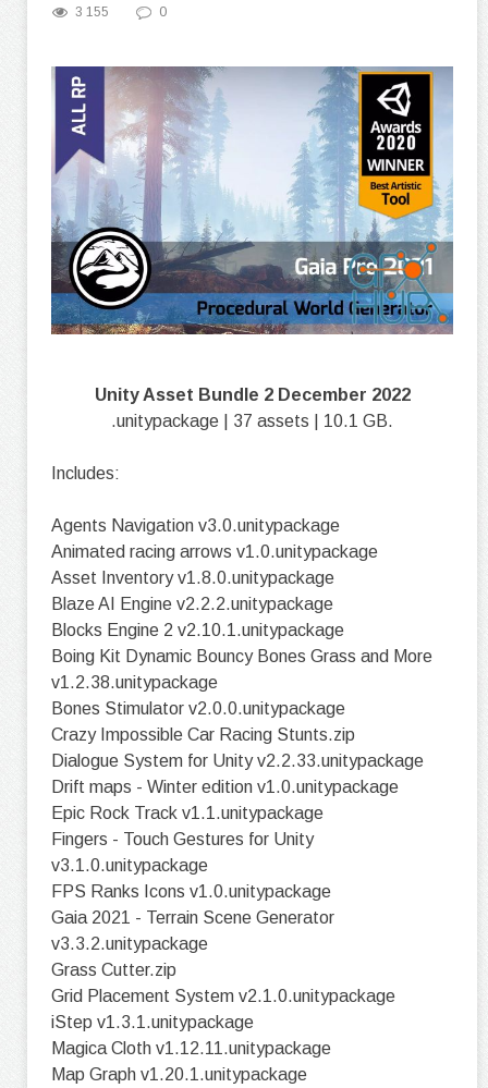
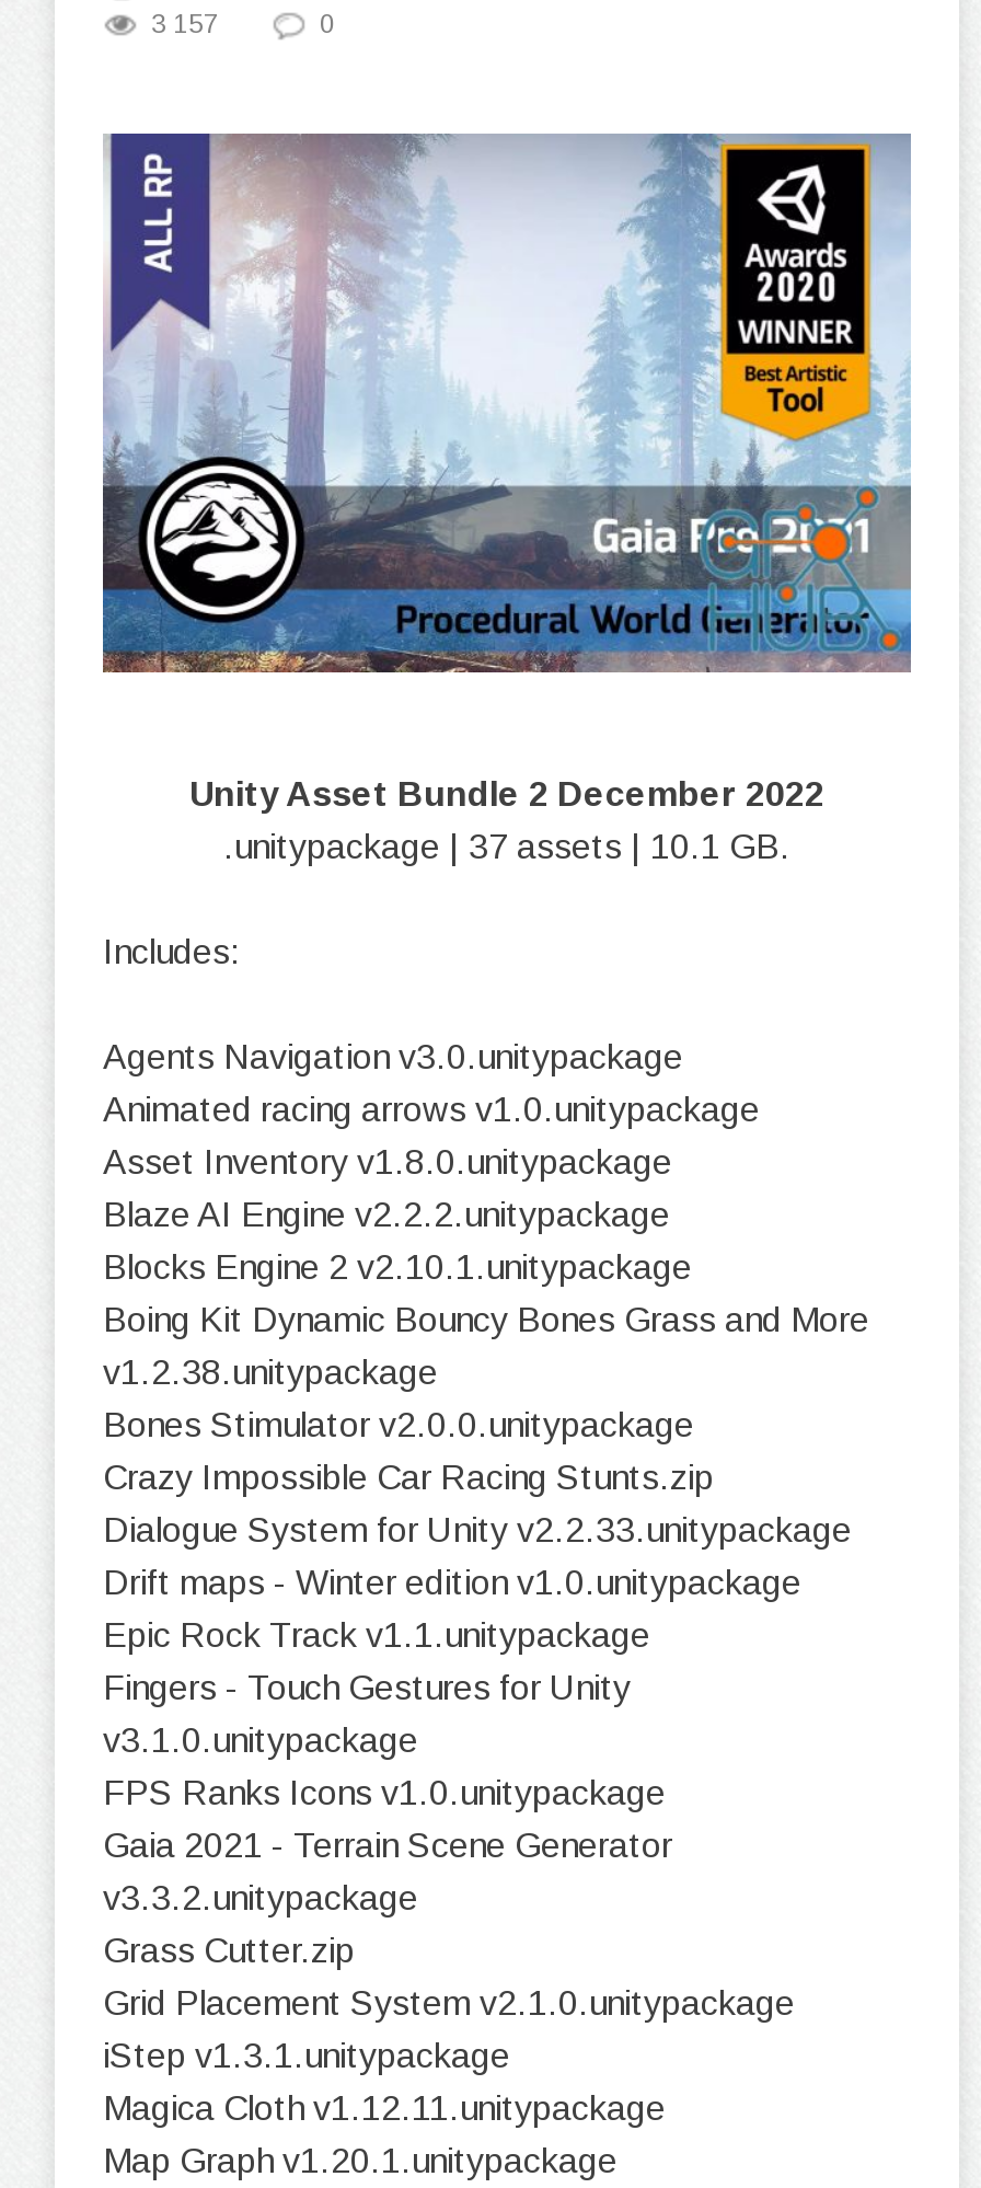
[75,4,109,20] 3 155 -> [151,9,219,39] 3 157

